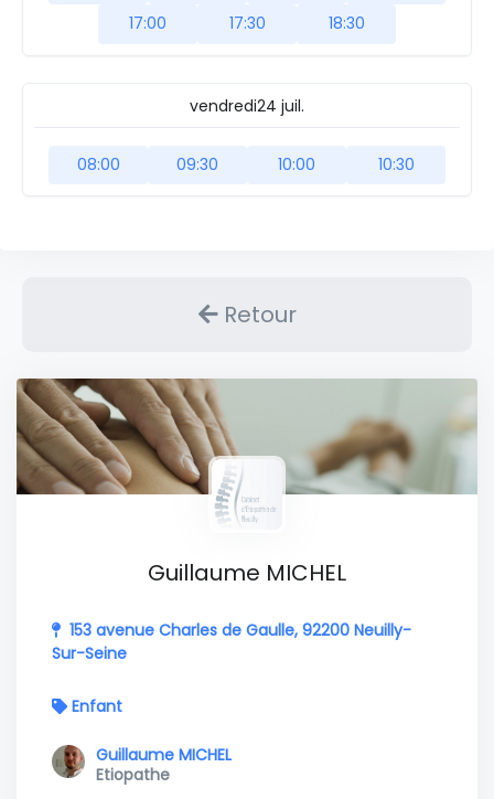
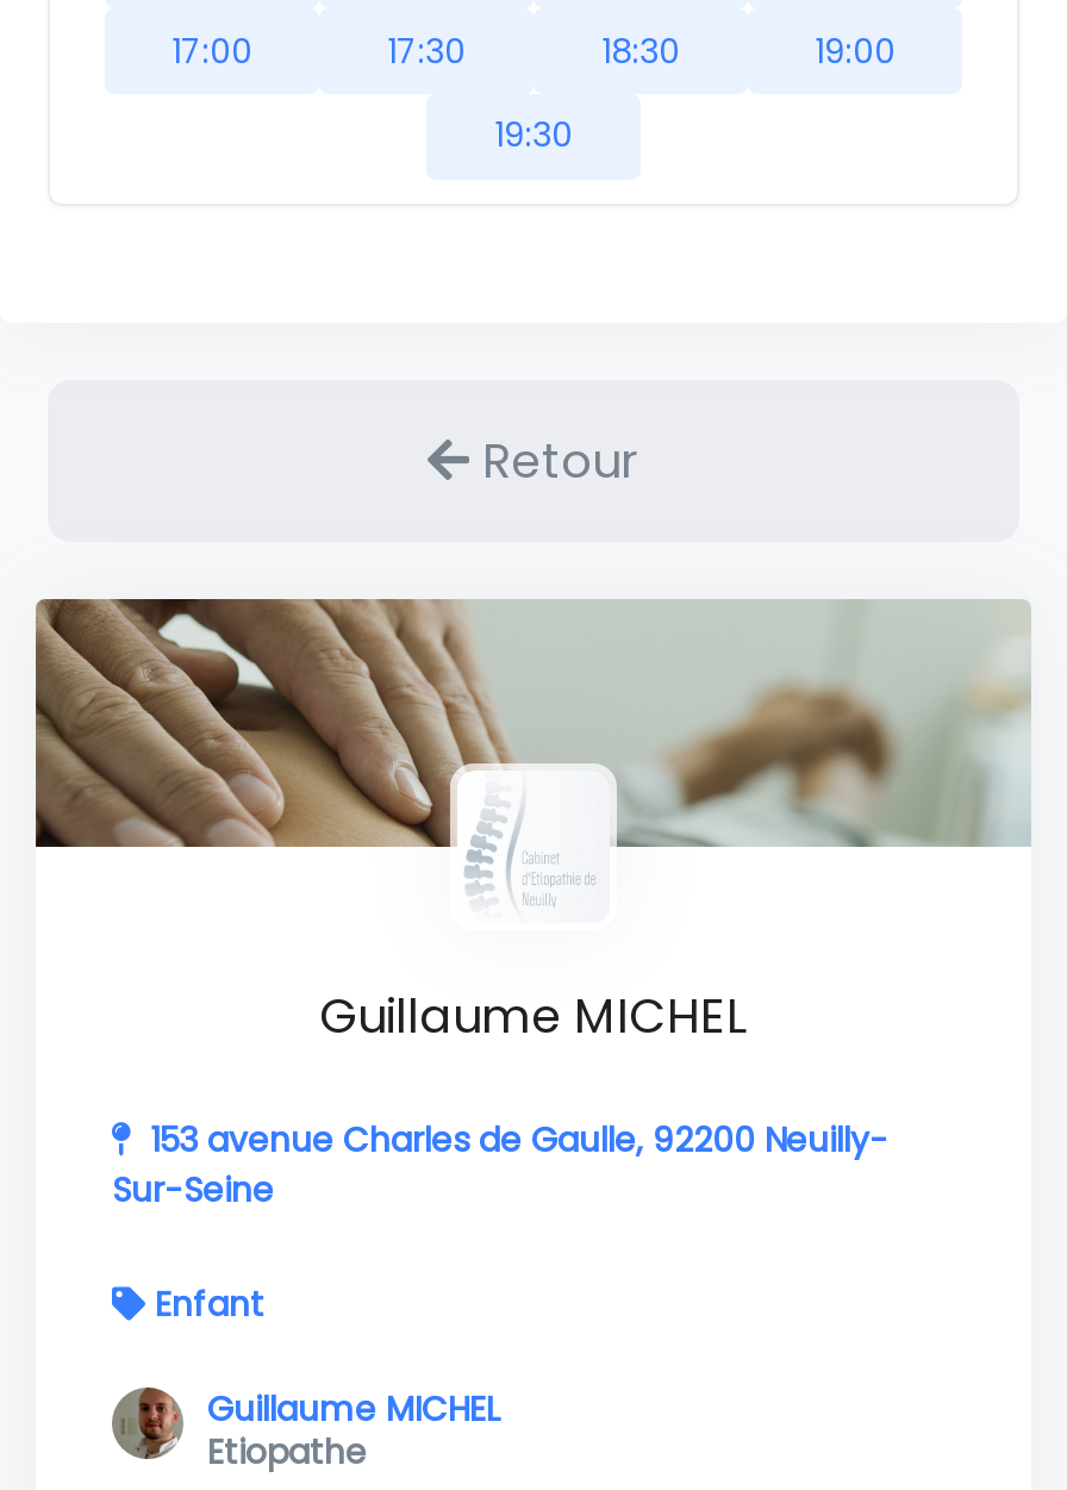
[190,94,304,117] vendredi24 juil. -> [815,27,896,74] 19:00
[77,153,414,175] 08:00 | 09:30 | 10:00 | 10:30 -> [494,112,573,160] 19:30

